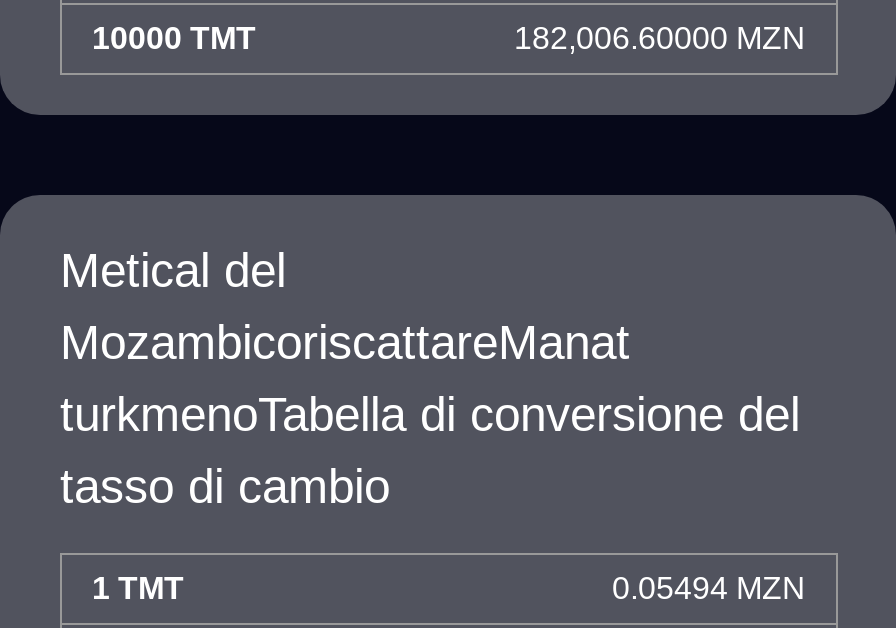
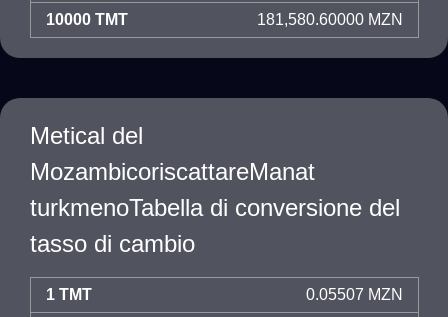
[514,21,806,55] 182,006.60000 MZN -> [257,11,403,28] 181,580.60000 MZN
[612,571,806,605] 0.05494 MZN -> [306,286,403,303] 0.05507 MZN

